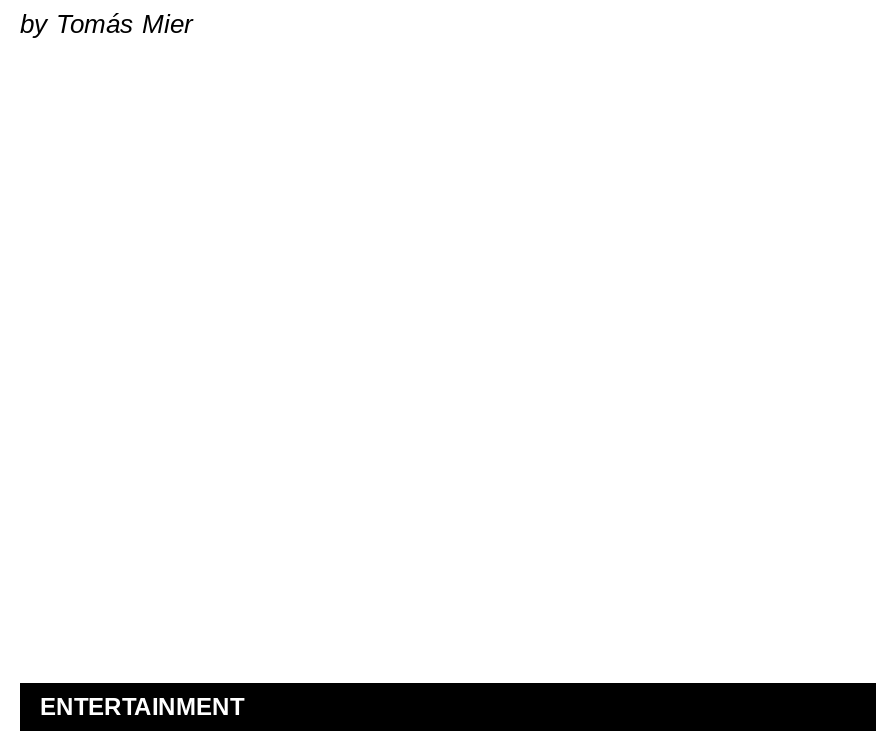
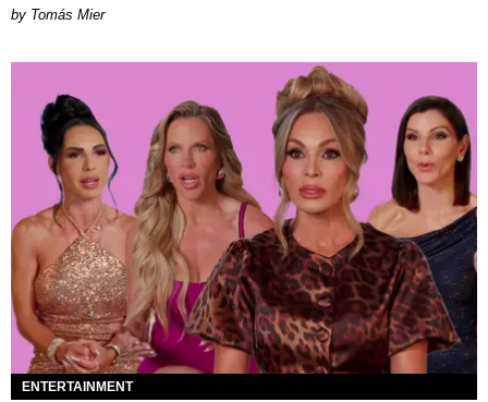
none -> [10,61,478,375] [image]

